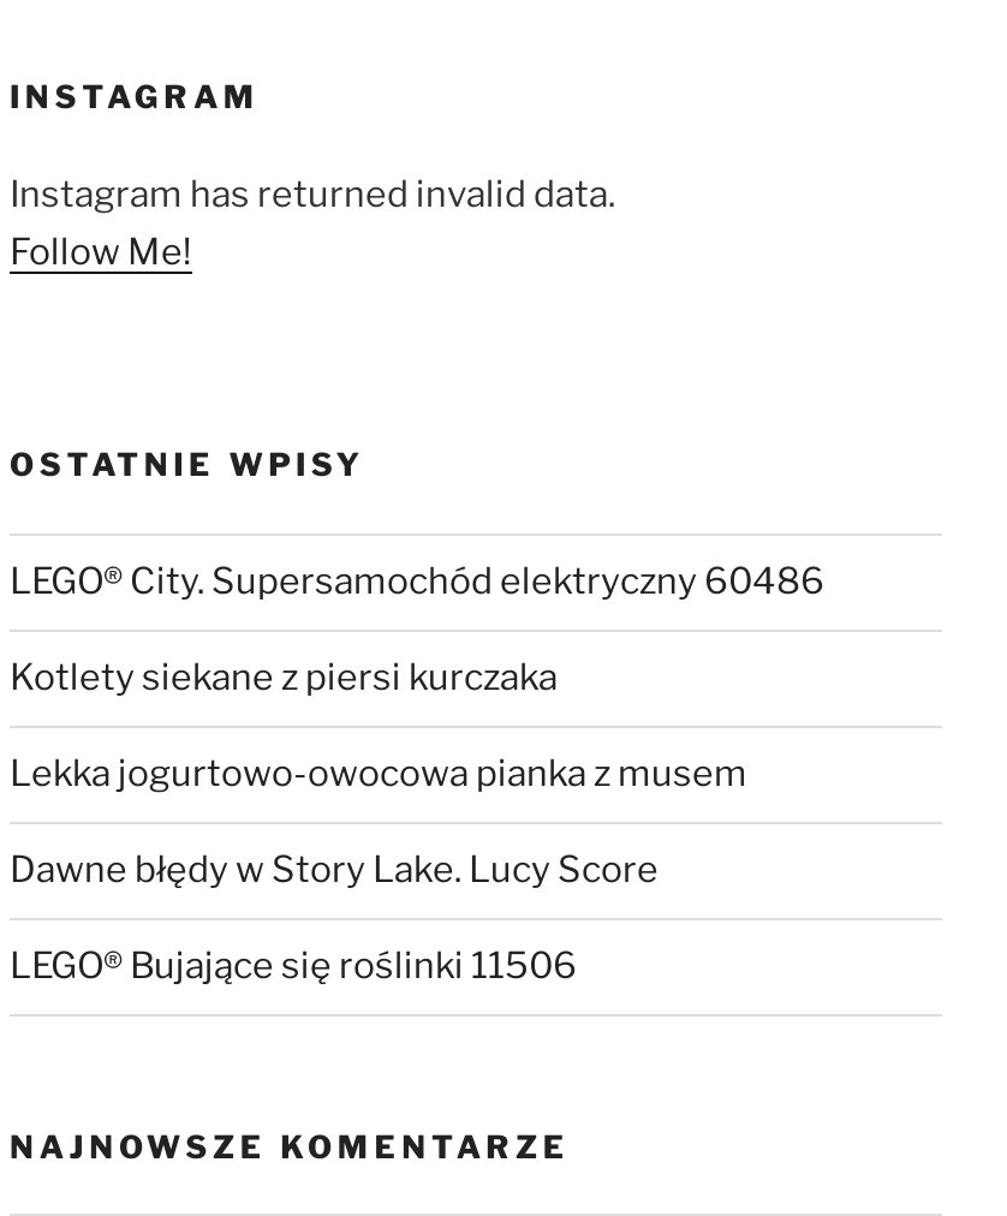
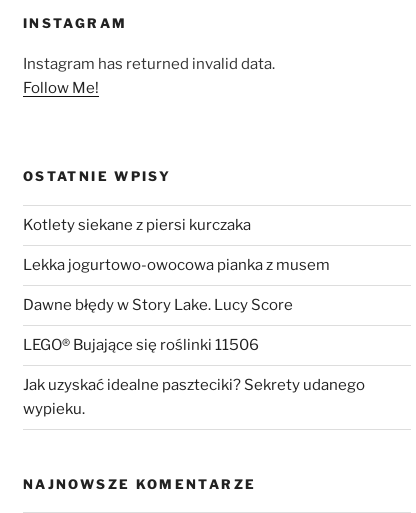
[10,560,824,603] LEGO® City. Supersamochód elektryczny 60486 -> none
moved [10,656,747,988] -> [23,216,330,354]: Kotlety siekane z piersi kurczaka | Lekka jogurtowo-owocowa pianka z musem | Dawne błędy w Story Lake. Lucy Score | LEGO® Bujające się roślinki 11506
none -> [23,376,365,418] Jak uzyskać idealne paszteciki? Sekrety udanego | wypieku.

